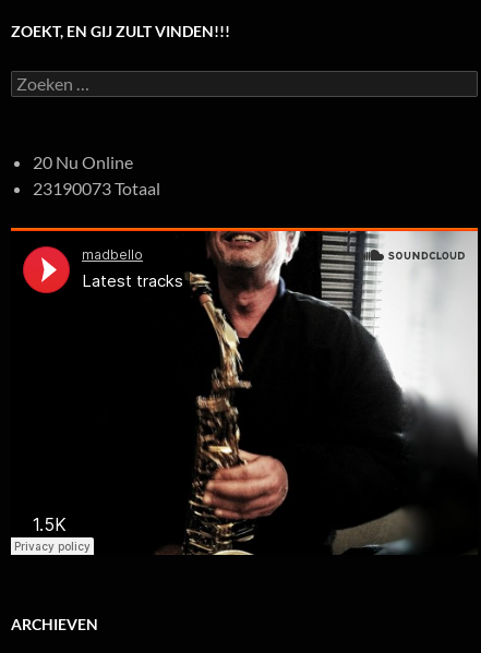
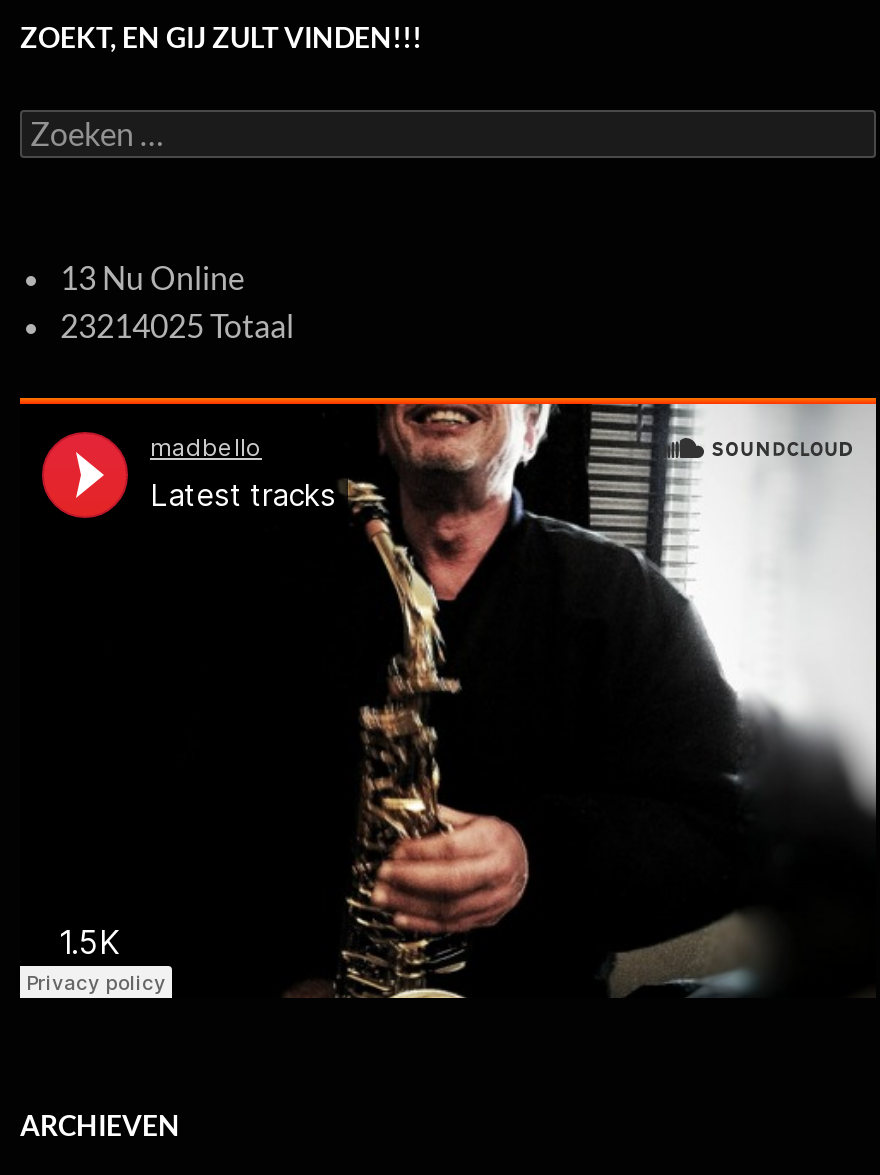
[33,152,133,173] 20 Nu Online -> [60,259,244,297] 13 Nu Online
[33,178,160,199] 23190073 Totaal -> [60,307,294,345] 23214025 Totaal

